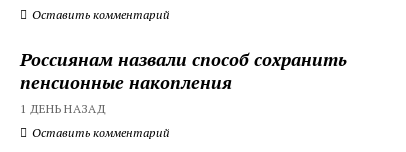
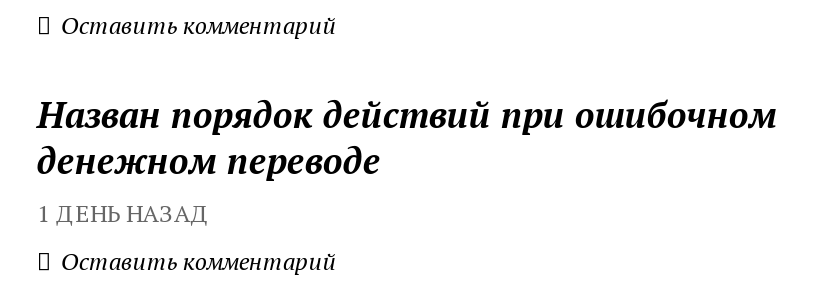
[20,46,347,93] Россиянам назвали способ сохранить | пенсионные накопления -> [37,89,777,183] Назван порядок действий при ошибочном | денежном переводе

